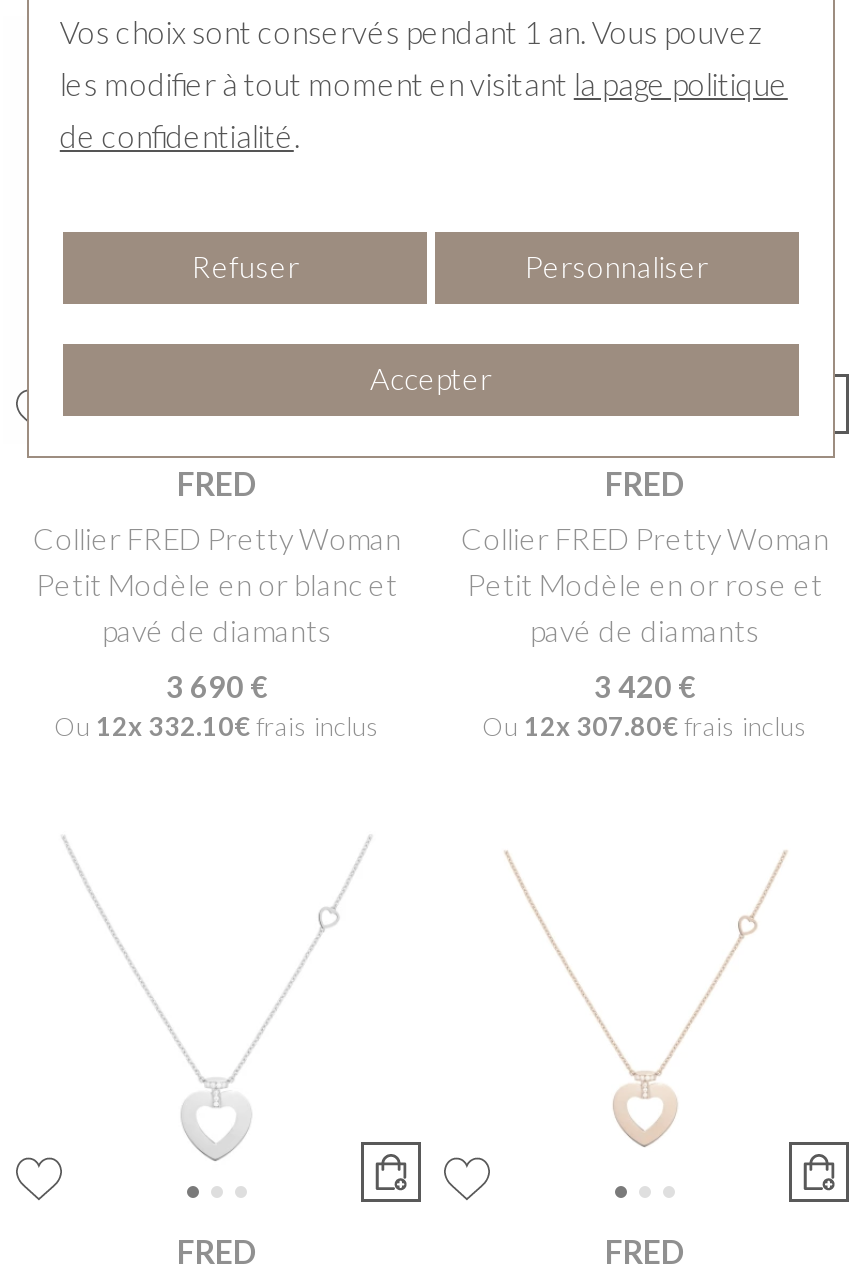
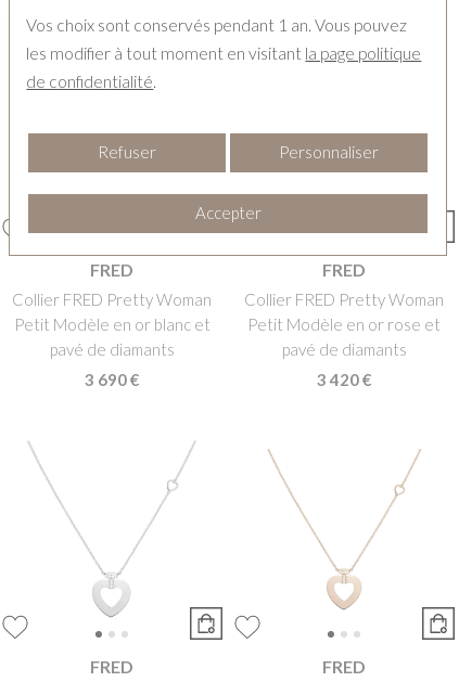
[54,709,380,741] Ou 12x 332.10€frais inclus -> none
[482,709,808,741] Ou 12x 307.80€frais inclus -> none

